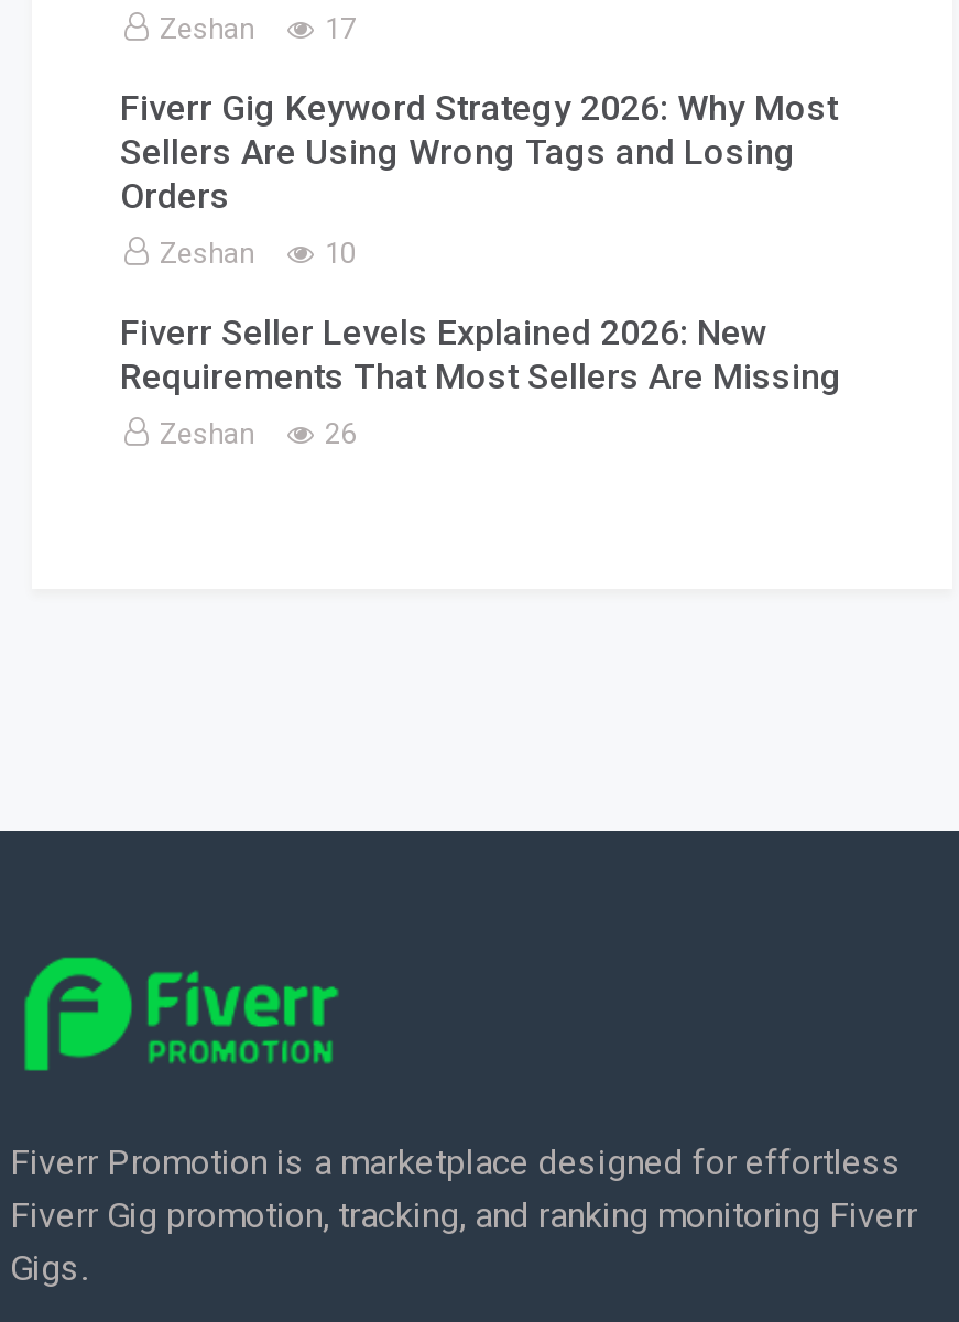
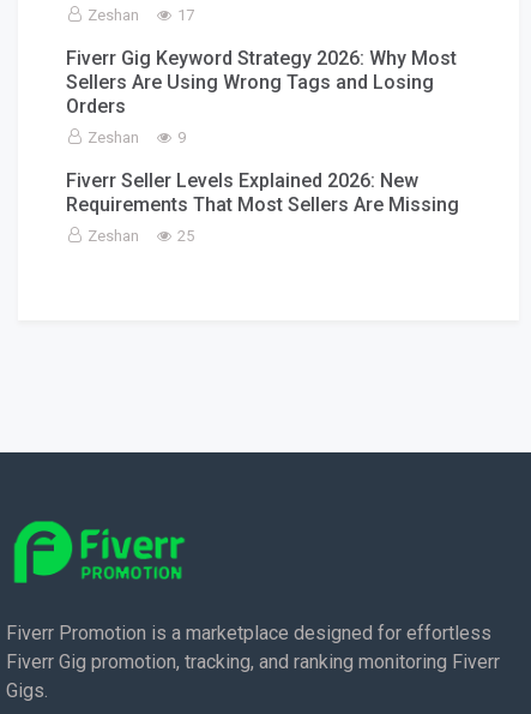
[325,236,356,269] 10 -> [177,128,186,146] 9
[325,416,356,449] 26 -> [177,227,194,245] 25

